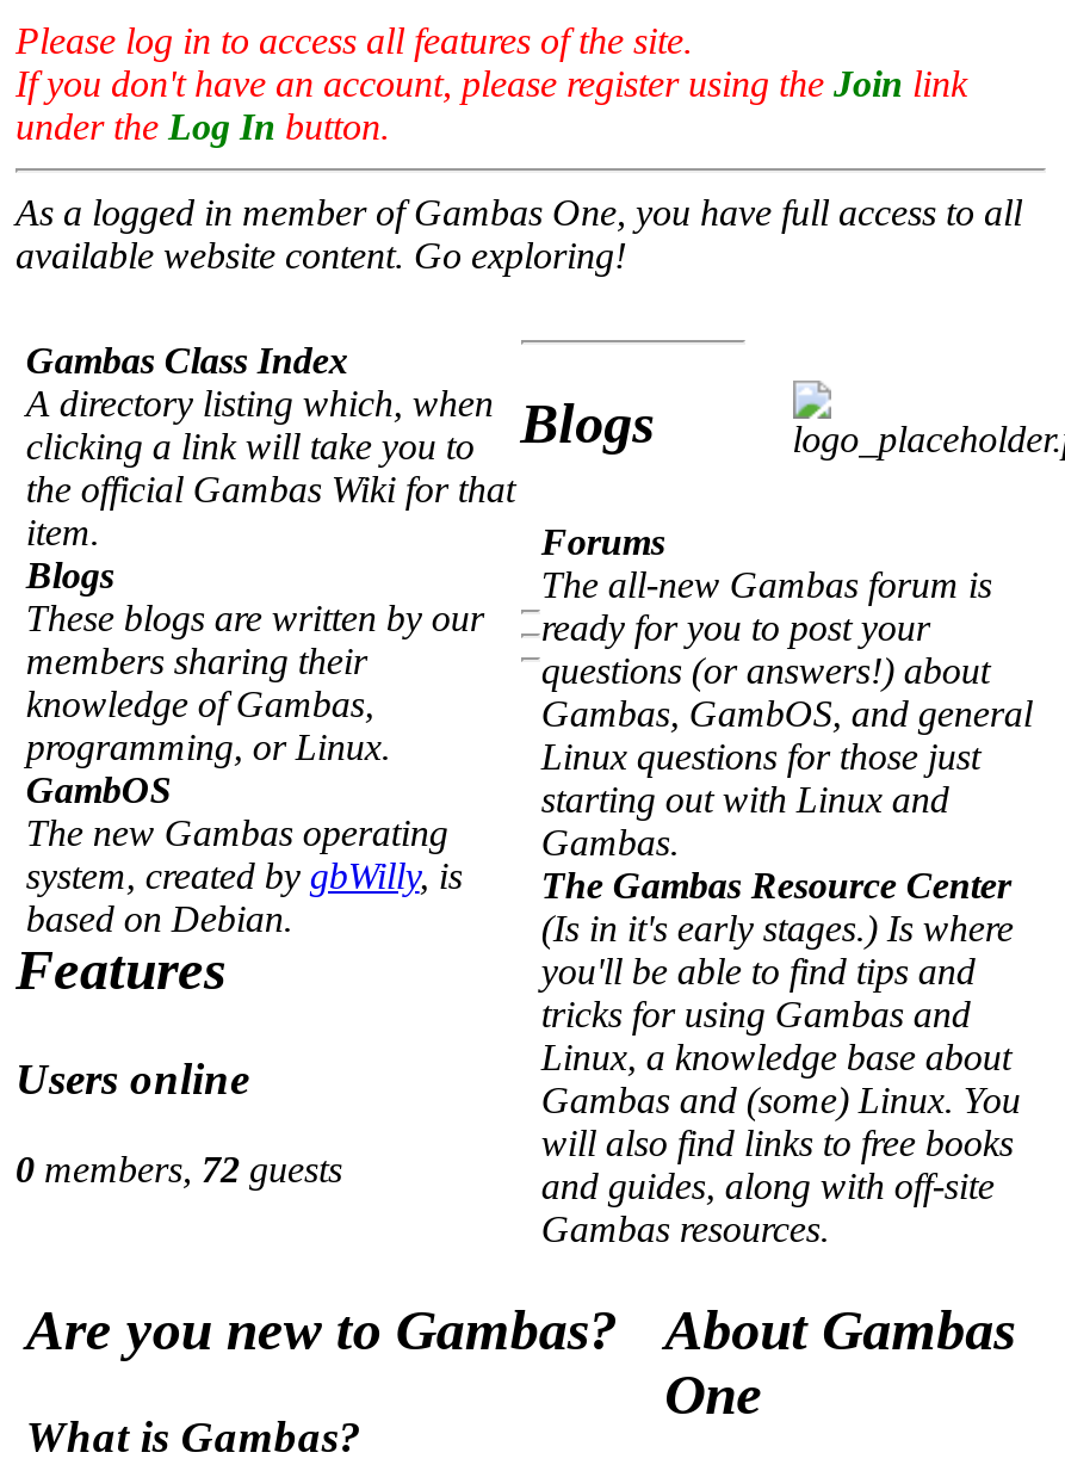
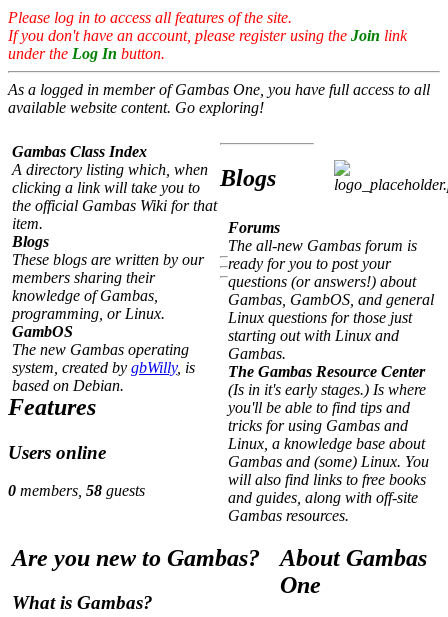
[16,1150,342,1190] 0 members, 72 guests -> [8,482,145,499] 0 members, 58 guests

